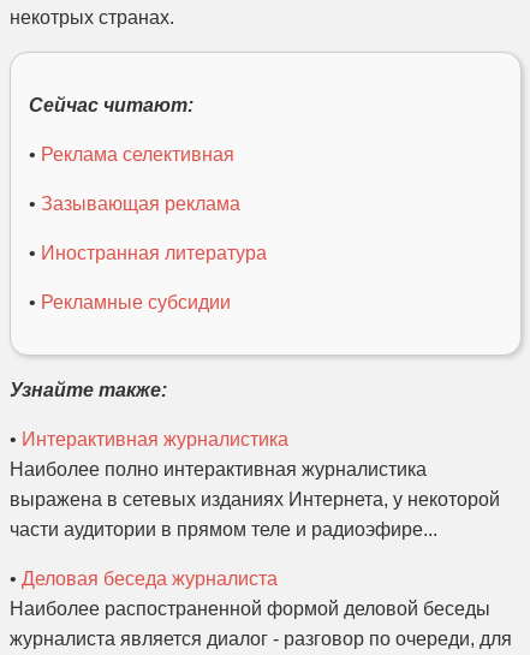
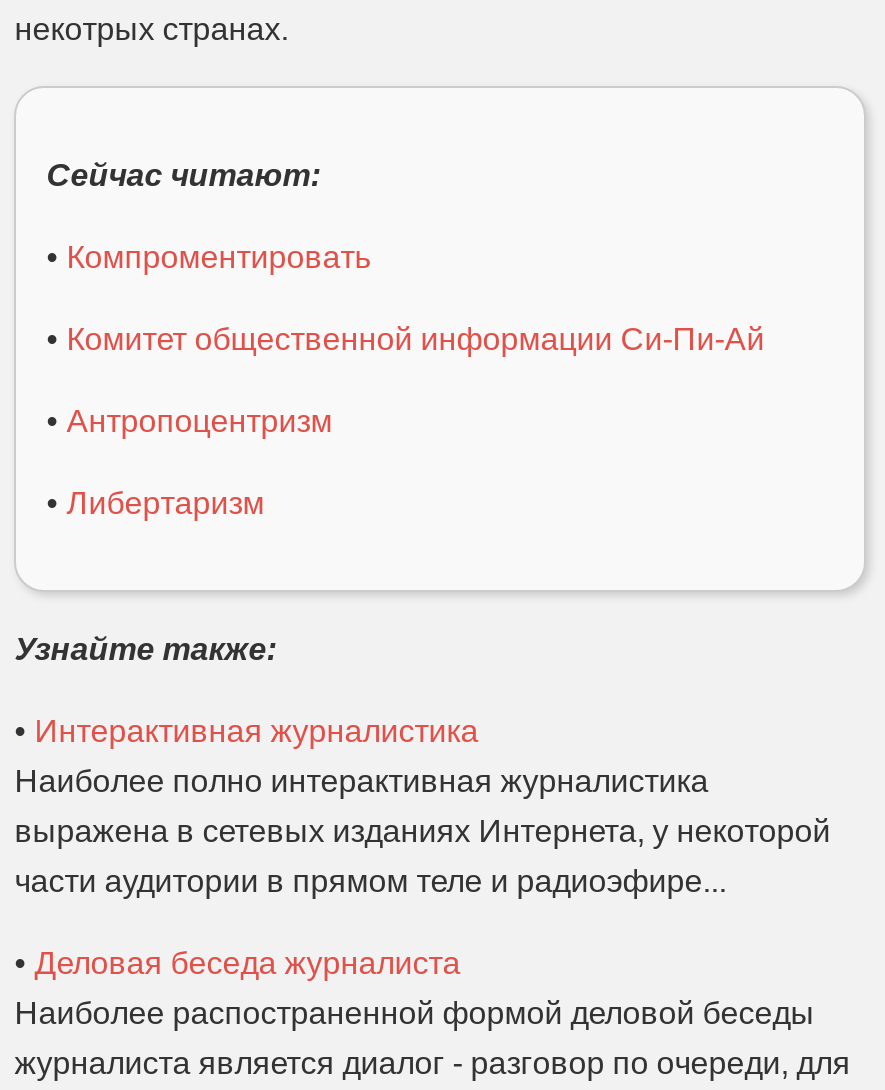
[29,144,235,165] • Реклама селективная -> [46,240,370,274] • Компроментировать
[29,193,241,214] • Зазывающая реклама -> [46,322,764,356] • Комитет общественной информации Си-Пи-Ай
[29,243,267,263] • Иностранная литература -> [46,404,332,438] • Антропоцентризм
[29,292,231,312] • Рекламные субсидии -> [46,486,264,520] • Либертаризм

